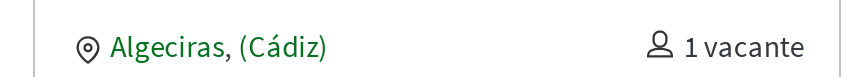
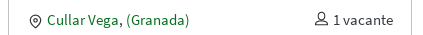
[110,28,328,66] Algeciras, (Cádiz) -> [47,10,190,29] Cullar Vega, (Granada)

